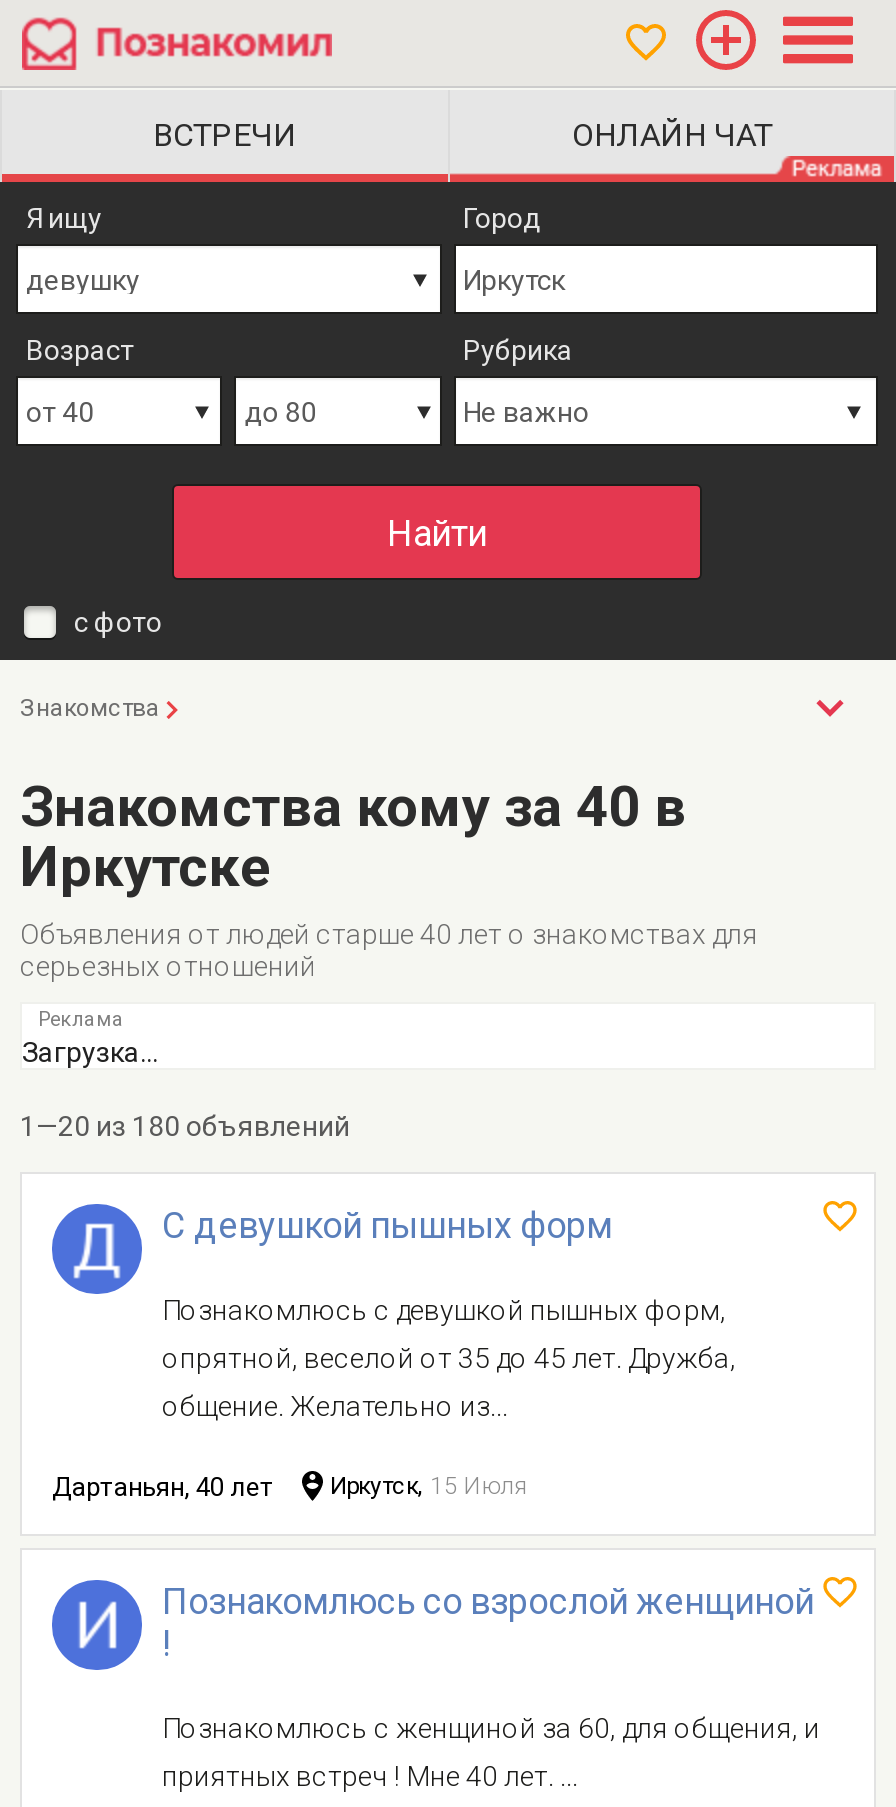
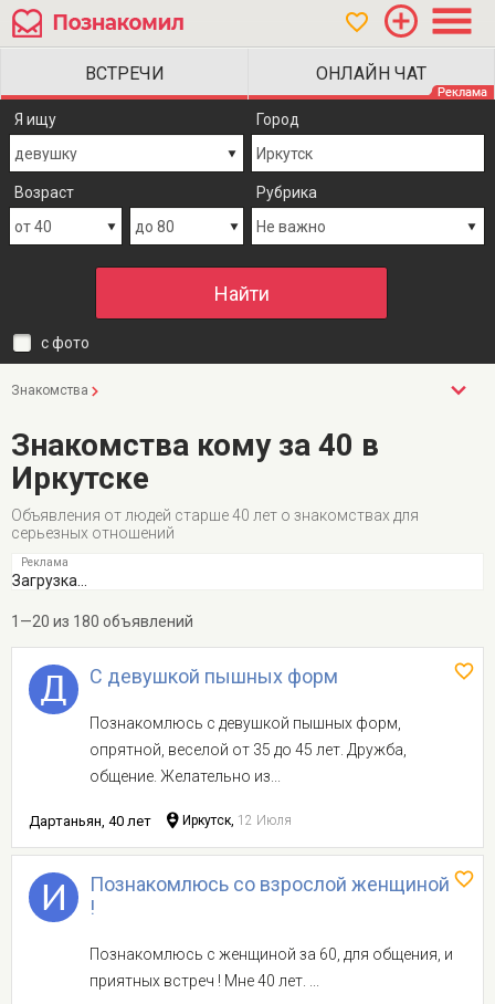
[52,1472,528,1502] Дартаньян, 40 лет Иркутск, 15 Июля -> [29,812,292,829] Дартаньян, 40 лет Иркутск, 12 Июля

